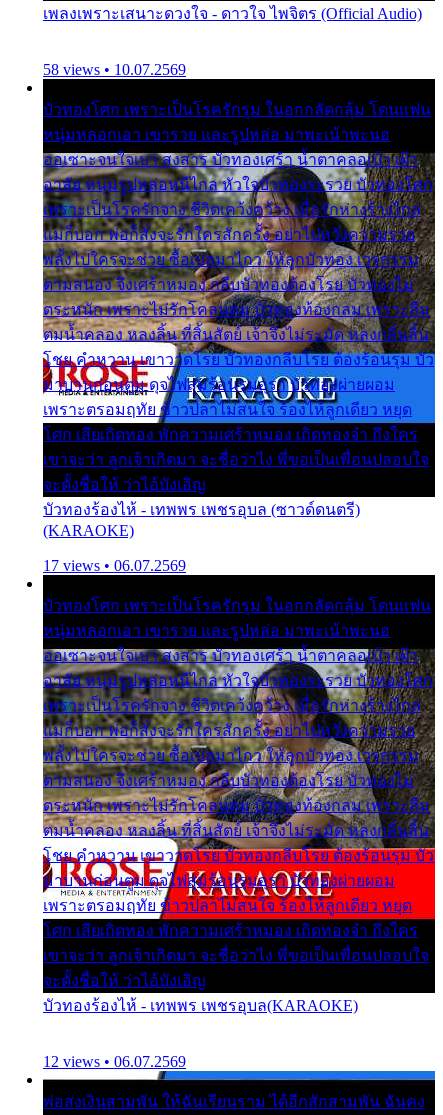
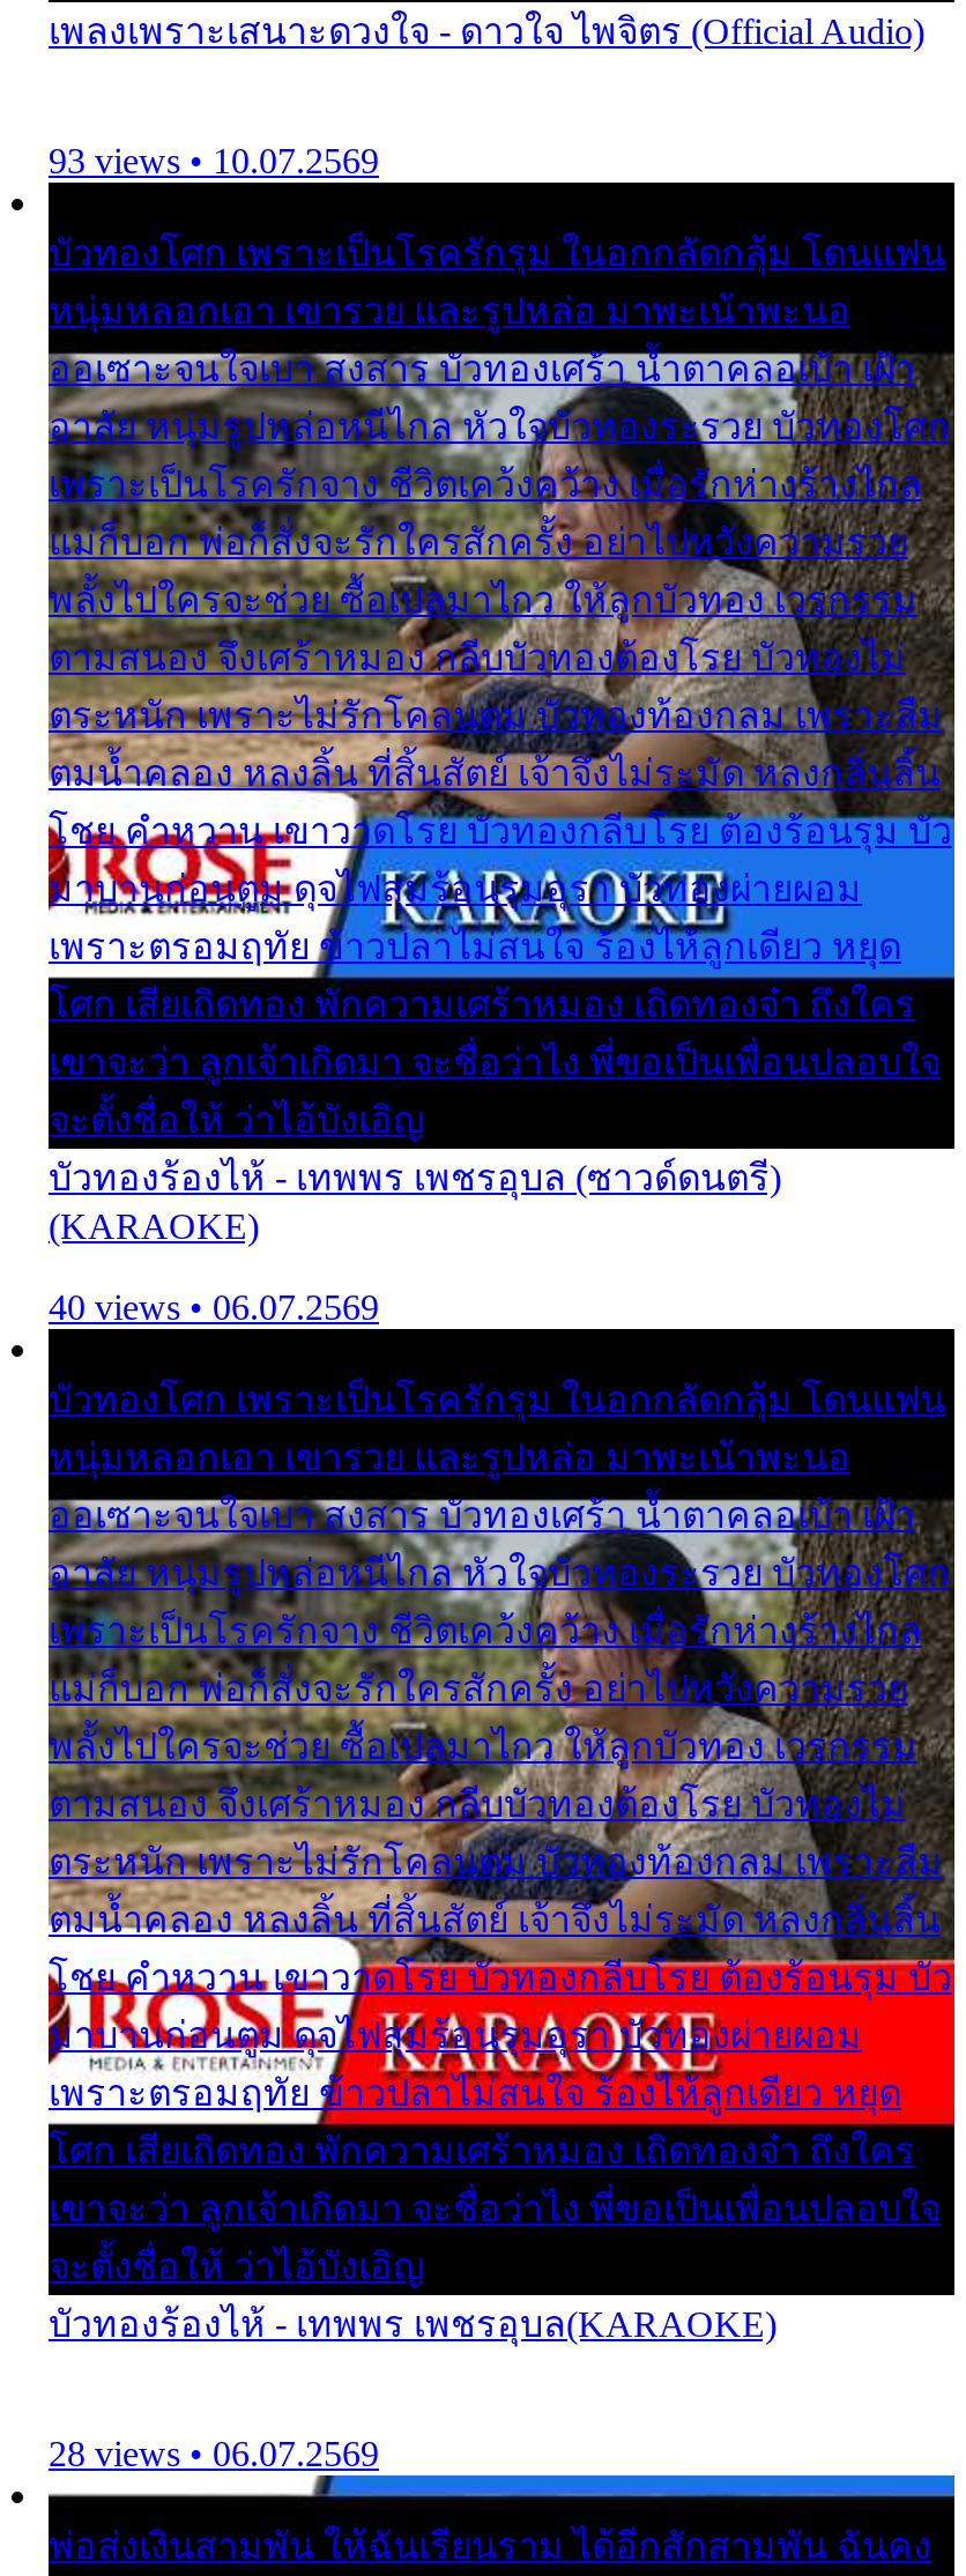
[43,61,186,78] 58 views • 10.07.2569 -> [49,141,379,180] 93 views • 10.07.2569
[43,557,186,574] 17 views • 06.07.2569 -> [49,1287,379,1326] 40 views • 06.07.2569
[43,1053,186,1070] 12 views • 06.07.2569 -> [49,2433,379,2473] 28 views • 06.07.2569

